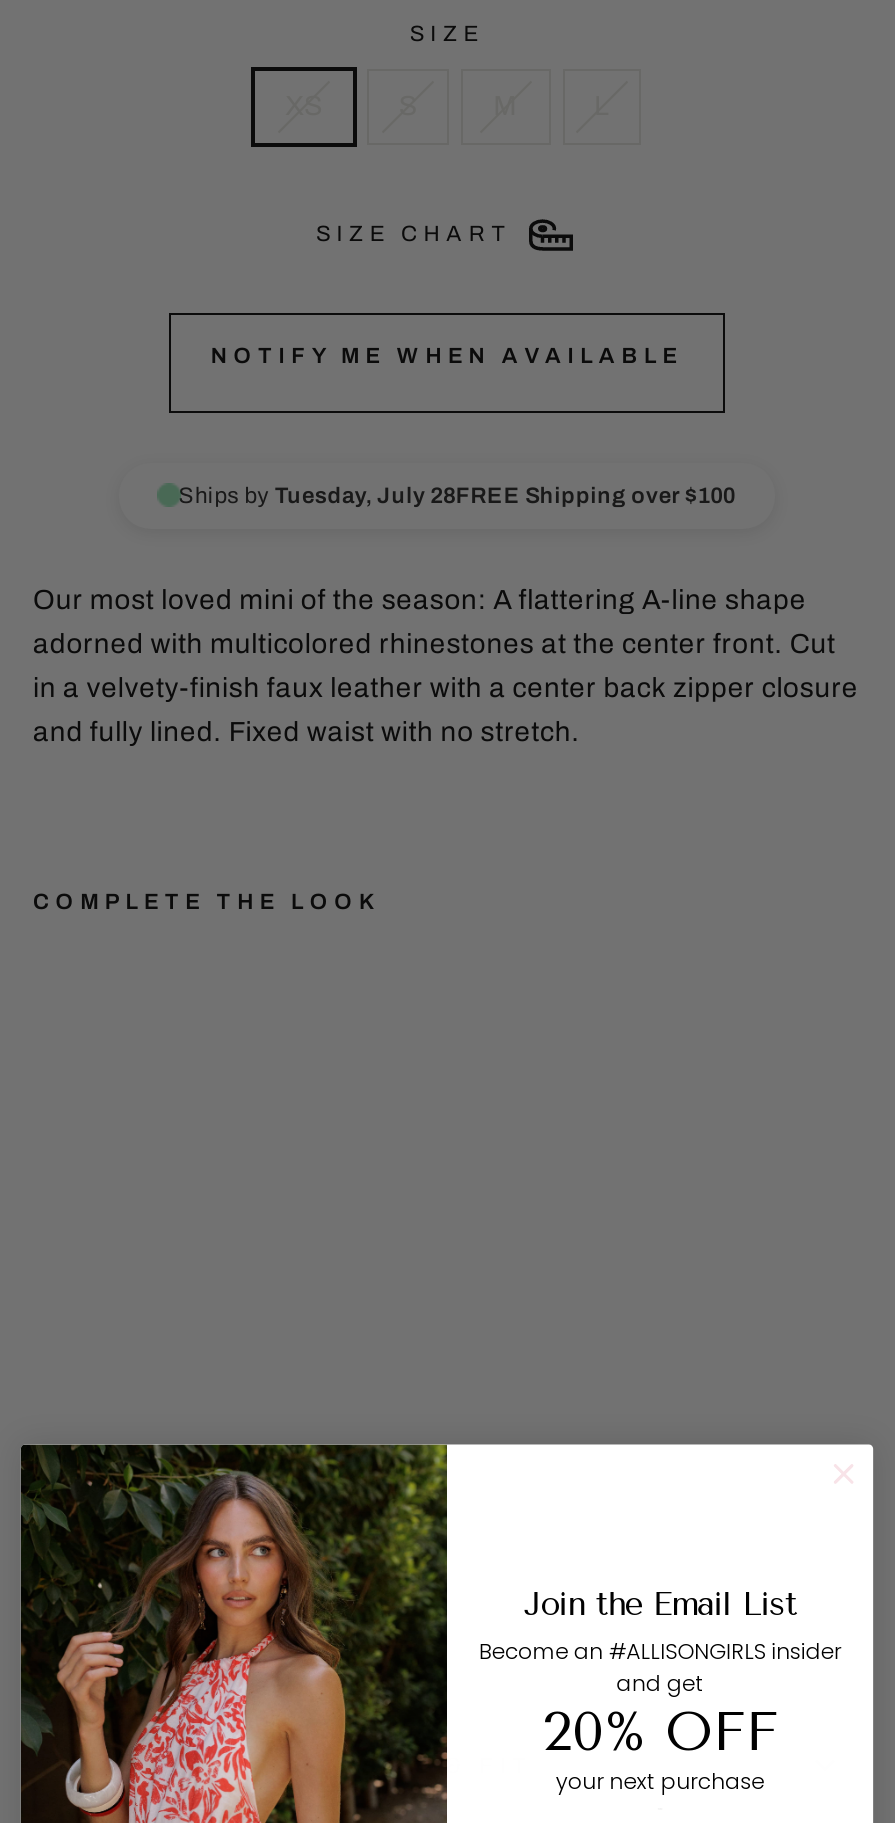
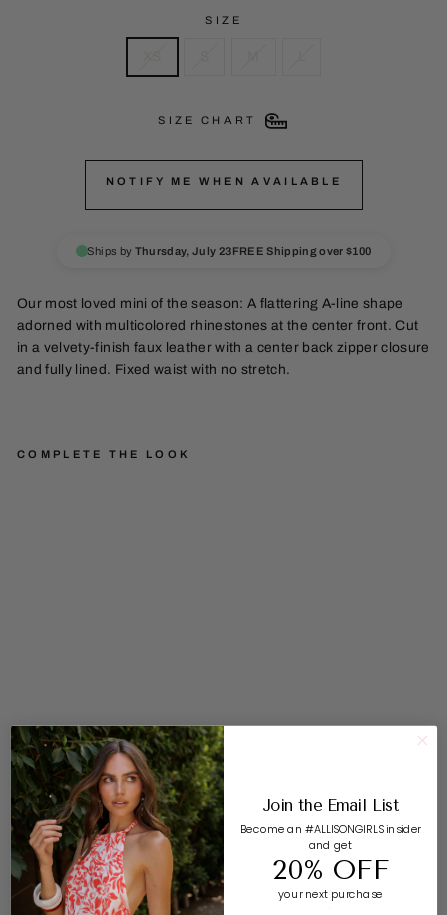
[178,483,736,507] Ships by Tuesday, July 28FREE Shipping over $100 -> [86,245,371,257] Ships by Thursday, July 23FREE Shipping over $100

